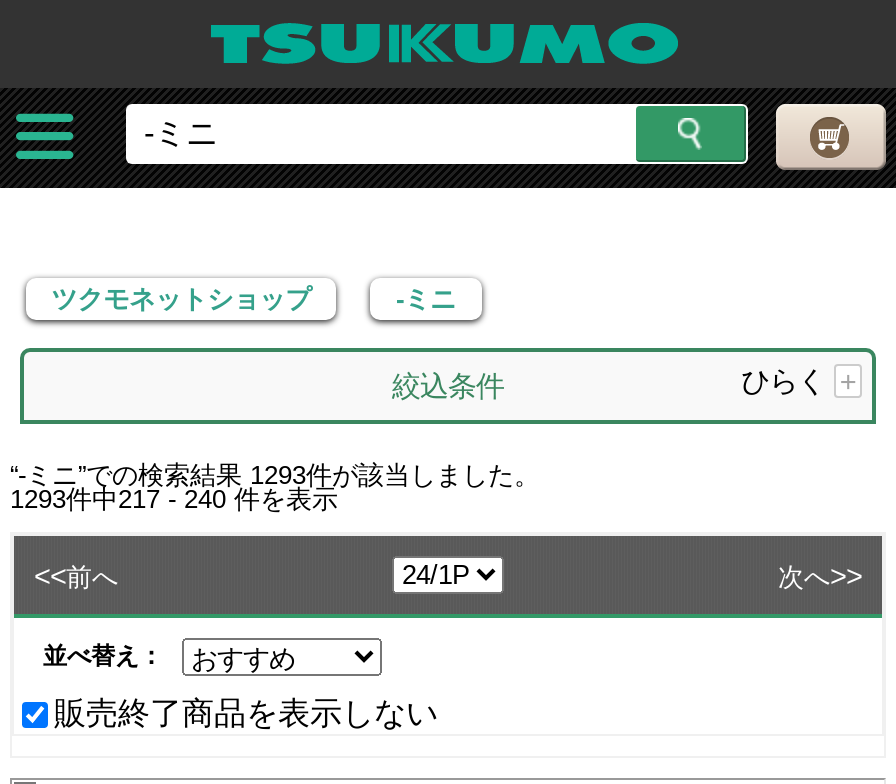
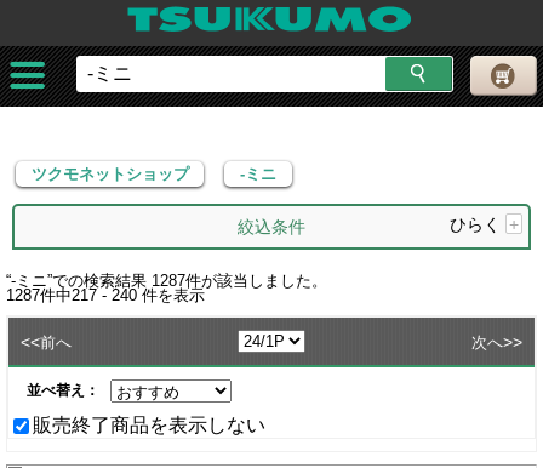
[10,460,540,490] “-ミニ”での検索結果1293件が該当しました。 -> [6,272,327,290] “-ミニ”での検索結果1287件が該当しました。
[10,484,338,514] 1293件中217 - 240件を表示 -> [6,286,205,304] 1287件中217 - 240件を表示

